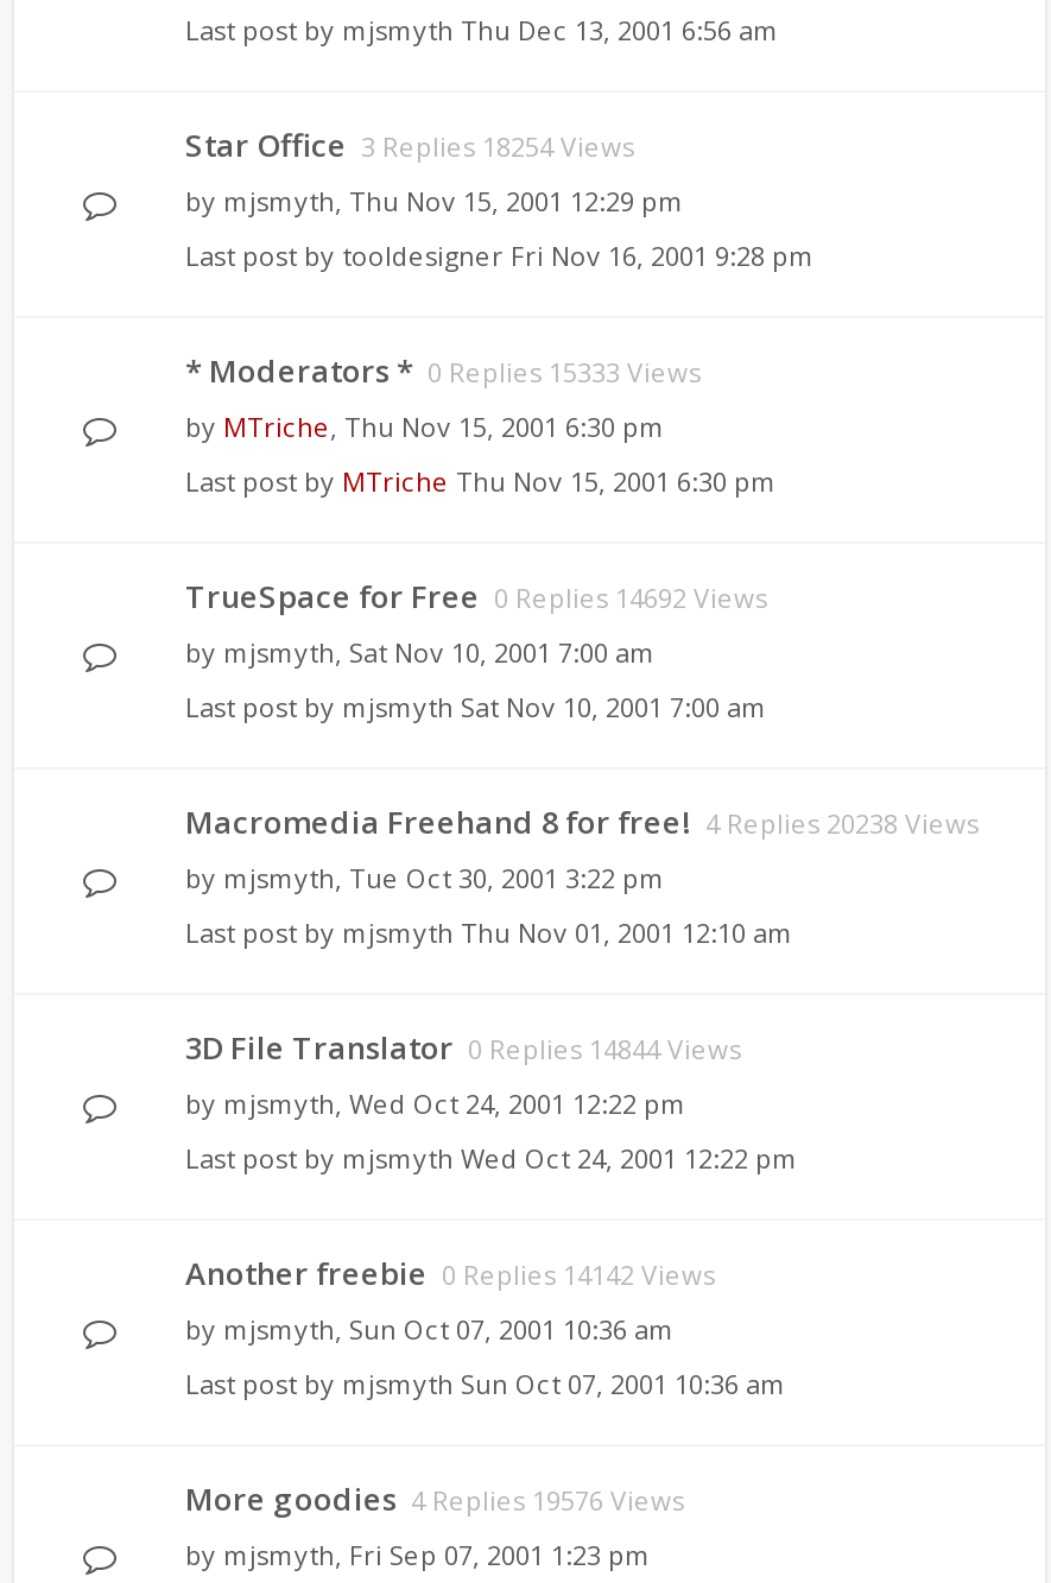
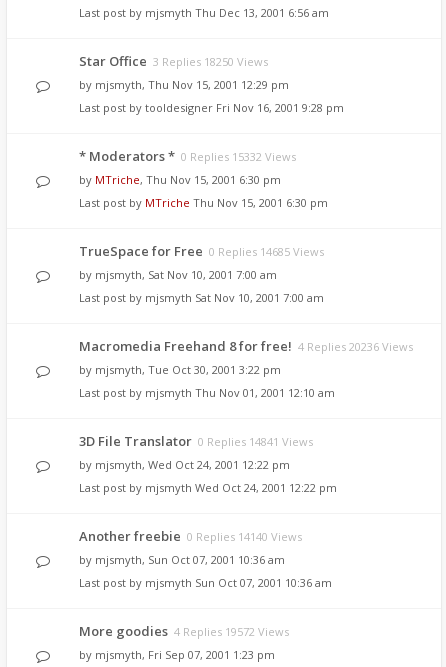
[185,124,634,166] Star Office 3 Replies 18254 Views -> [79,52,268,70] Star Office 3 Replies 18250 Views
[185,349,701,392] * Moderators * 0 Replies 15333 Views -> [79,147,296,165] * Moderators * 0 Replies 15332 Views
[185,575,767,618] TrueSpace for Free 0 Replies 14692 Views -> [79,242,324,260] TrueSpace for Free 0 Replies 14685 Views
[185,800,979,843] Macromedia Freehand 8 for free! 4 Replies 20238 Views -> [79,337,413,355] Macromedia Freehand 8 for free! 4 Replies 20236 Views
[185,1026,741,1069] 3D File Translator 0 Replies 14844 Views -> [79,432,313,450] 3D File Translator 0 Replies 14841 Views
[185,1252,715,1294] Another freebie 0 Replies 14142 Views -> [79,527,302,545] Another freebie 0 Replies 14140 Views
[185,1477,684,1520] More goodies 4 Replies 19576 Views -> [79,622,289,640] More goodies 4 Replies 19572 Views

